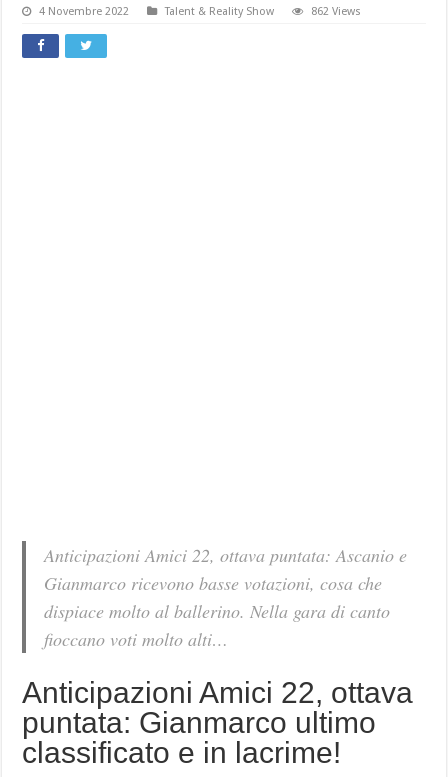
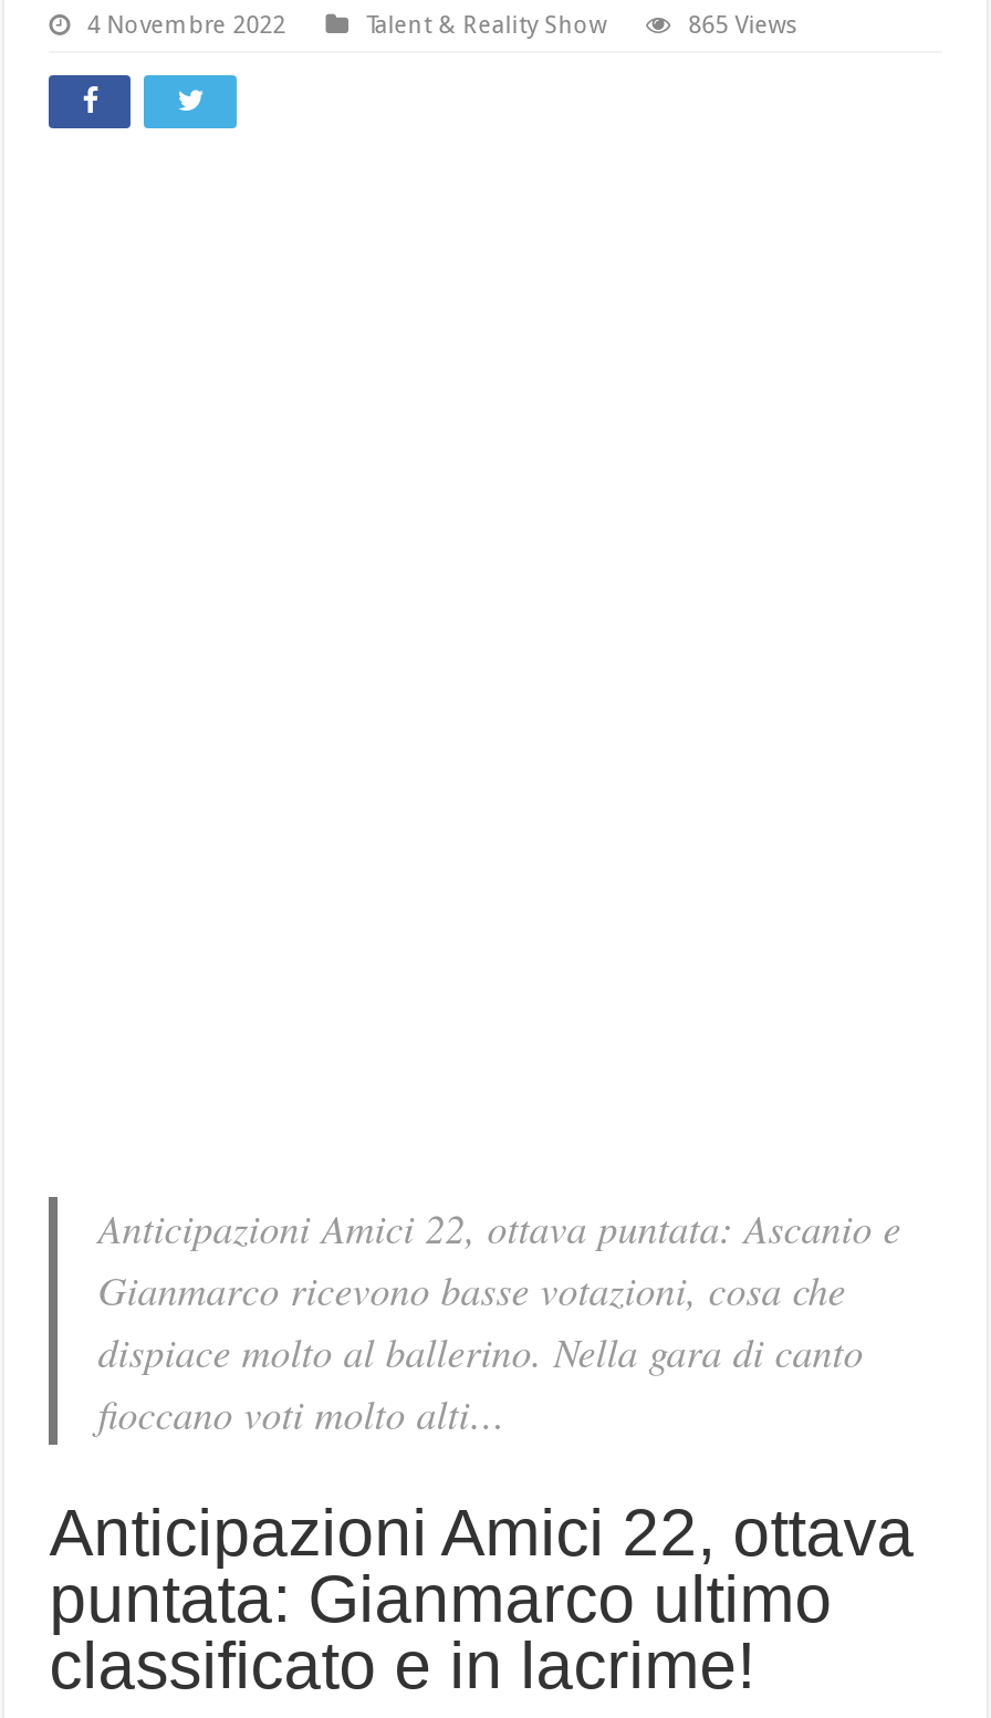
[311,5,361,18] 862 Views -> [688,12,799,40] 865 Views

